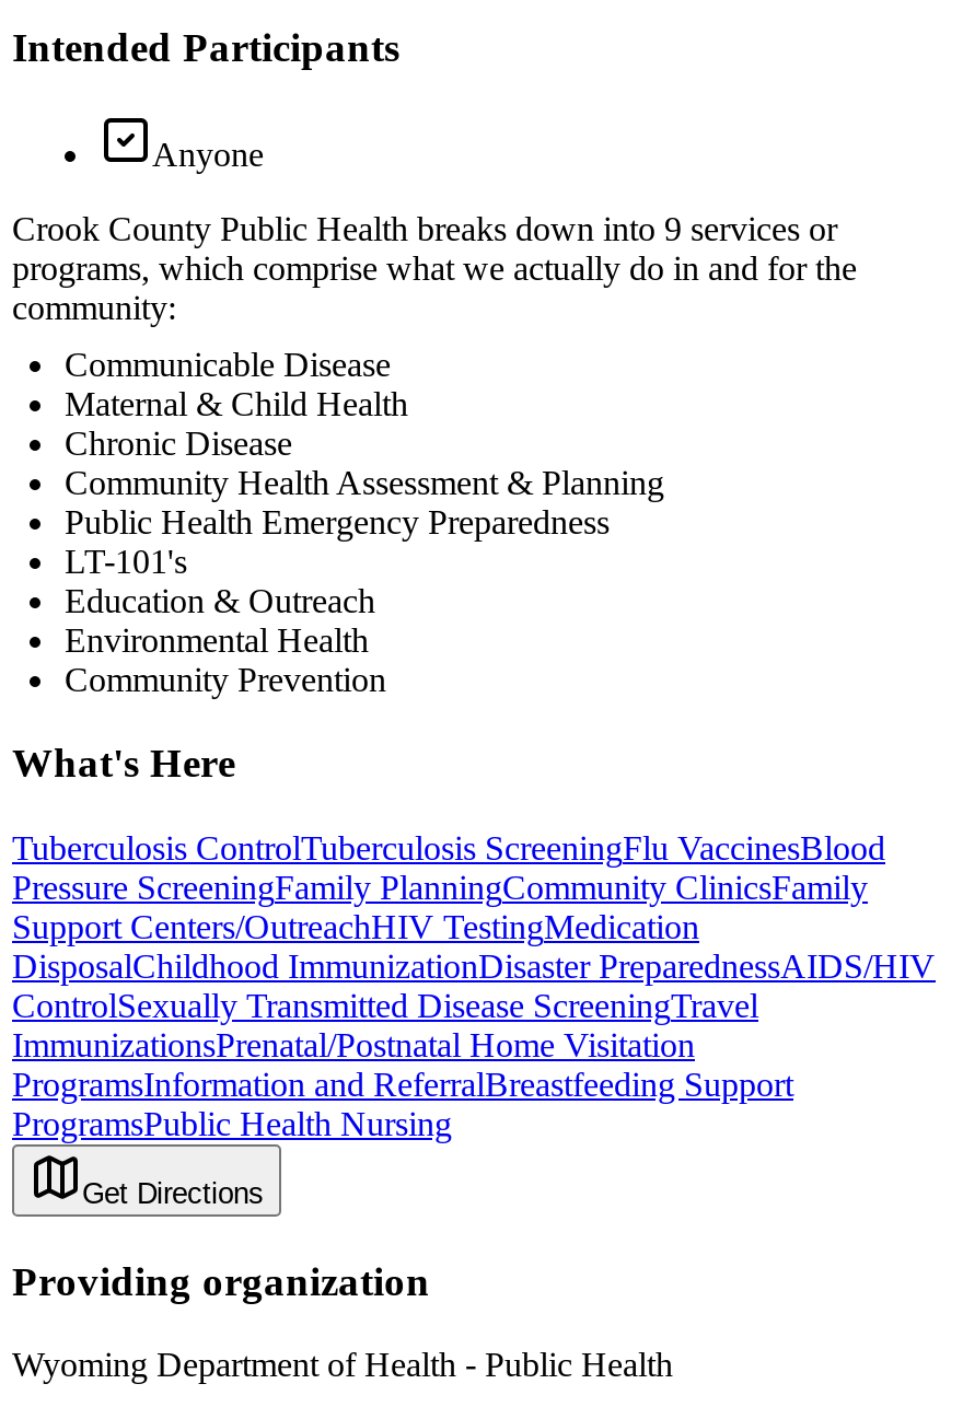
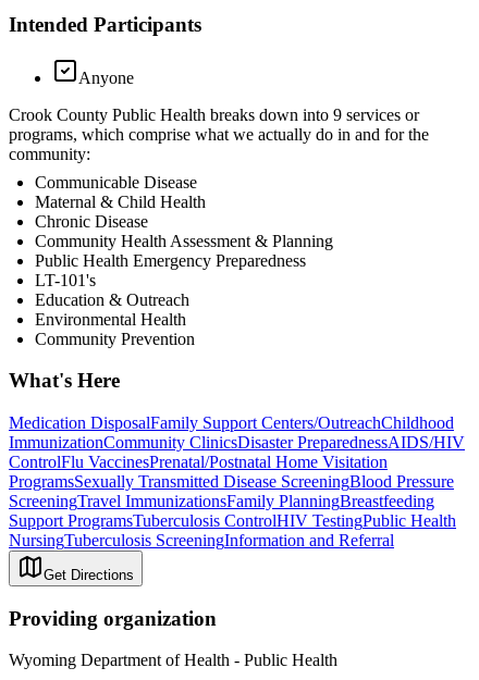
[12,829,936,1142] Tuberculosis ControlTuberculosis ScreeningFlu VaccinesBlood | Pressure ScreeningFamily PlanningCommunity ClinicsFamily | Support Centers/OutreachHIV TestingMedication | DisposalChildhood ImmunizationDisaster PreparednessAIDS/HIV | ControlSexually Transmitted Disease ScreeningTravel | ImmunizationsPrenatal/Postnatal Home Visitation | ProgramsInformation and ReferralBreastfeeding Support | ProgramsPublic Health Nursing -> [9,413,465,549] Medication DisposalFamily Support Centers/OutreachChildhood | ImmunizationCommunity ClinicsDisaster PreparednessAIDS/HIV | ControlFlu VaccinesPrenatal/Postnatal Home Visitation | ProgramsSexually Transmitted Disease ScreeningBlood Pressure | ScreeningTravel ImmunizationsFamily PlanningBreastfeeding | Support ProgramsTuberculosis ControlHIV TestingPublic Health | NursingTuberculosis ScreeningInformation and Referral

